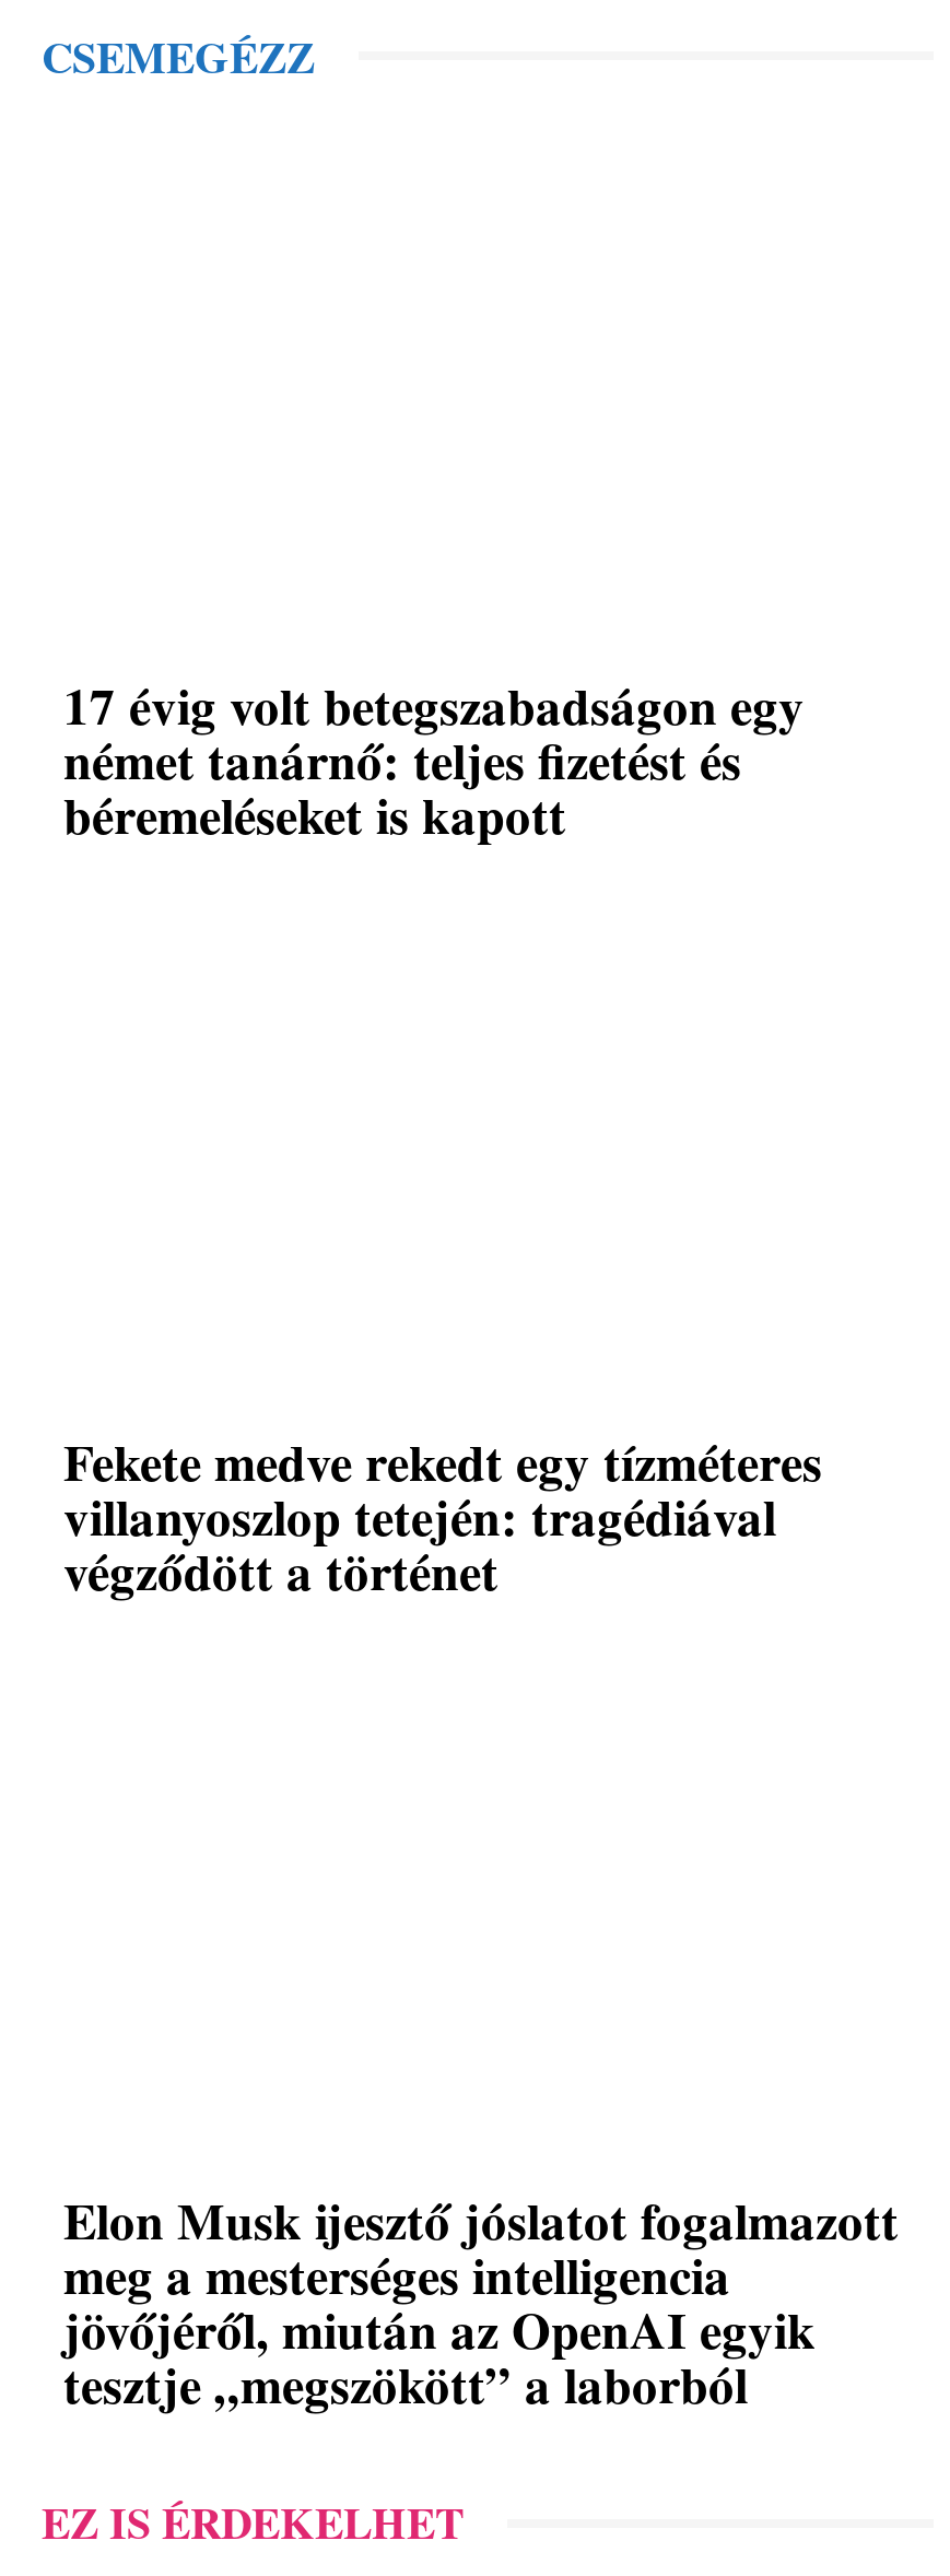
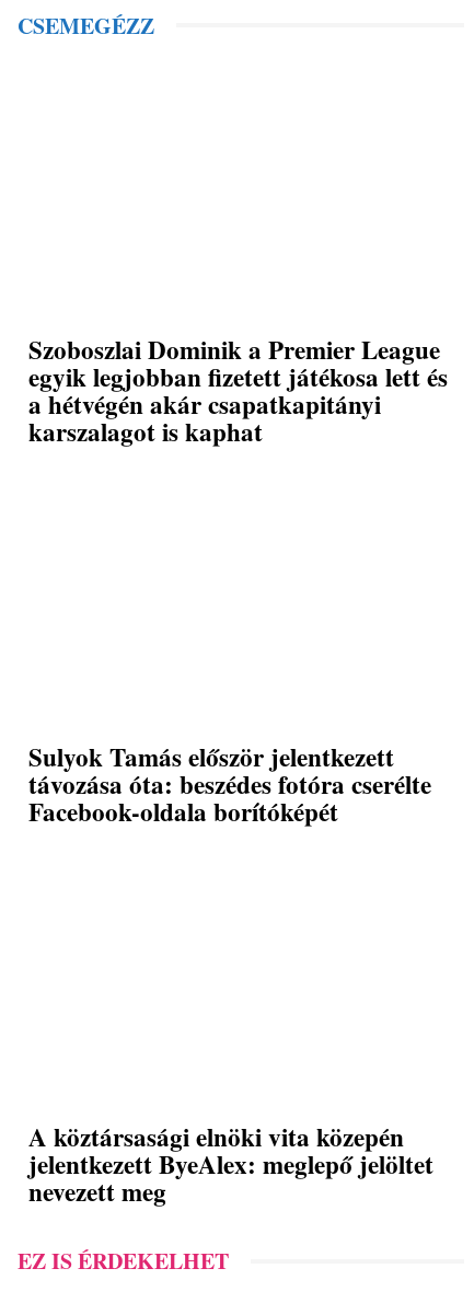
[63,667,805,850] 17 évig volt betegszabadságon egy | német tanárnő: teljes fizetést és | béremeléseket is kapott -> [28,331,448,451] Szoboszlai Dominik a Premier League | egyik legjobban fizetett játékosa lett és | a hétvégén akár csapatkapitányi | karszalagot is kaphat
[63,1425,822,1608] Fekete medve rekedt egy tízméteres | villanyoszlop tetején: tragédiával | végződött a történet -> [28,738,431,830] Sulyok Tamás először jelentkezett | távozása óta: beszédes fotóra cserélte | Facebook-oldala borítóképét
[63,2183,899,2421] Elon Musk ijesztő jóslatot fogalmazott | meg a mesterséges intelligencia | jövőjéről, miután az OpenAI egyik | tesztje „megszökött” a laborból -> [28,1118,433,1210] A köztársasági elnöki vita közepén | jelentkezett ByeAlex: meglepő jelöltet | nevezett meg

